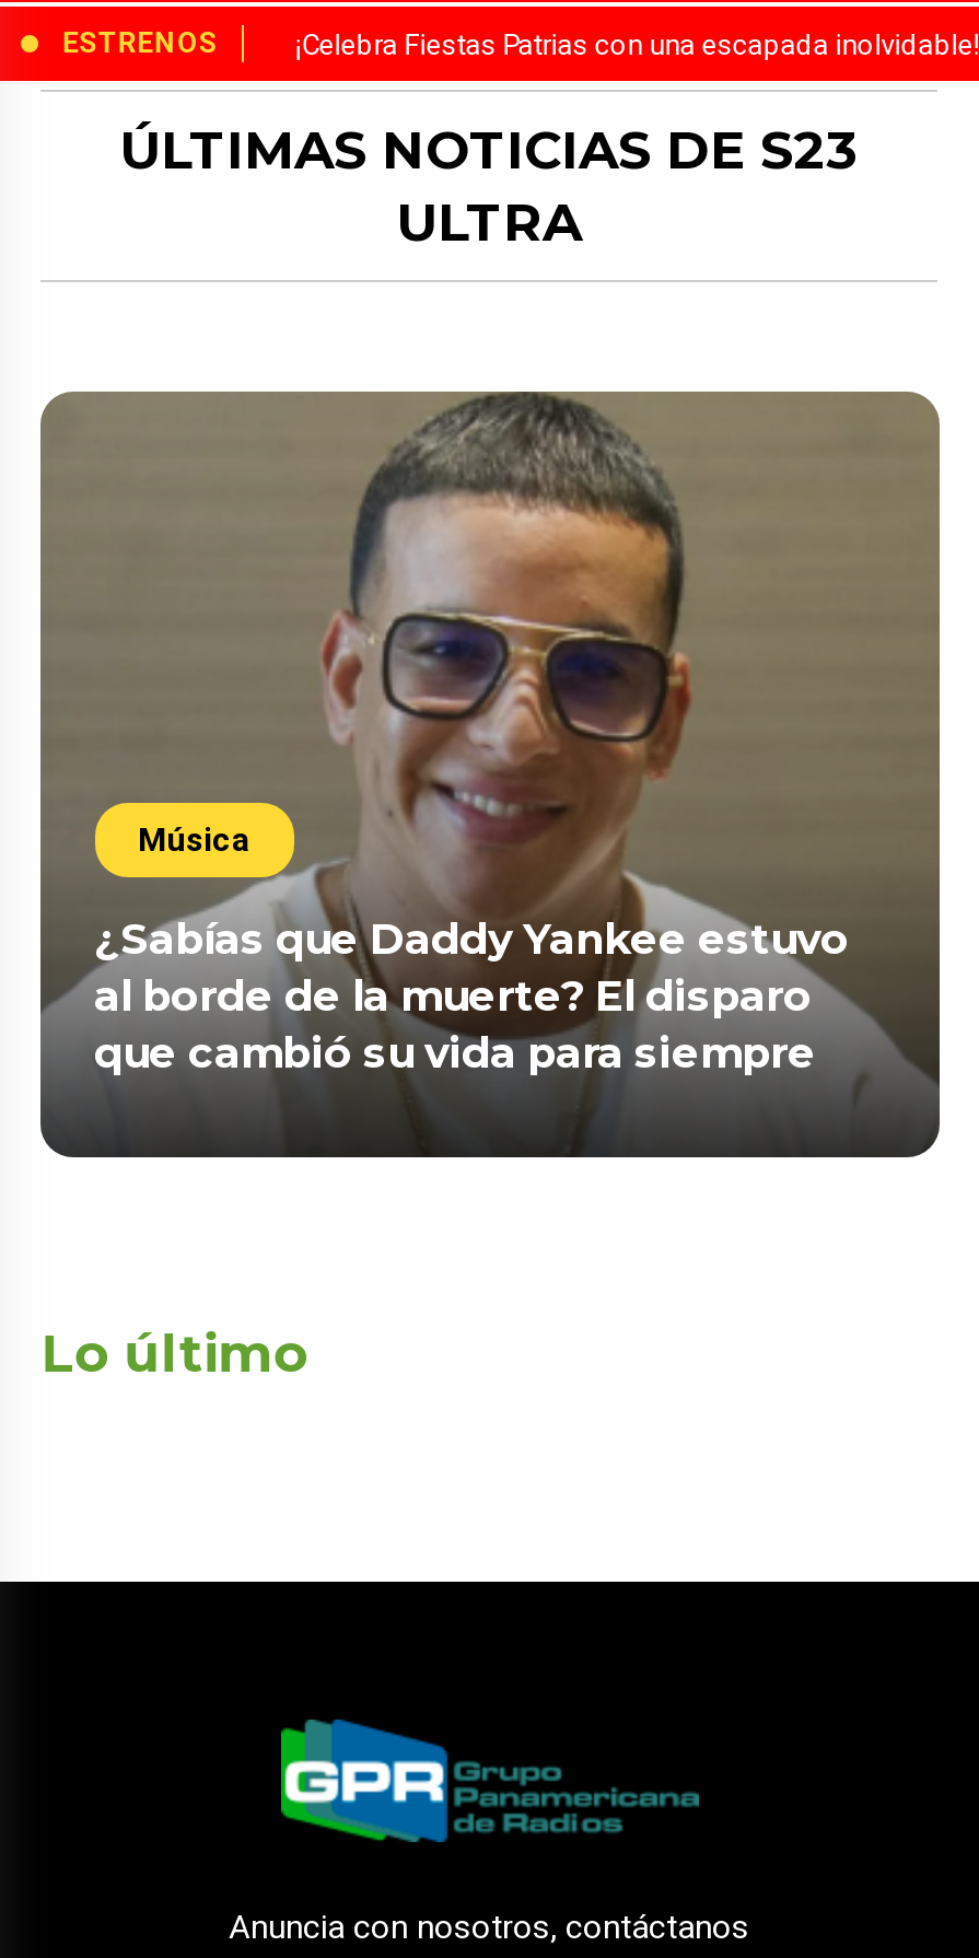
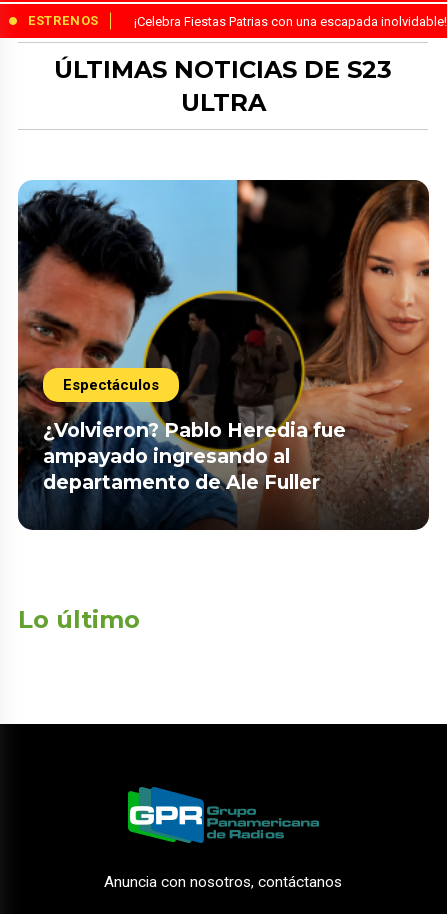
[38,389,940,1157] [image] | Música -> [17,179,429,530] [image] | Espectáculos
[94,913,849,1079] ¿Sabías que Daddy Yankee estuvo | al borde de la muerte? El disparo | que cambió su vida para siempre -> [42,418,345,494] ¿Volvieron? Pablo Heredia fue | ampayado ingresando al | departamento de Ale Fuller

